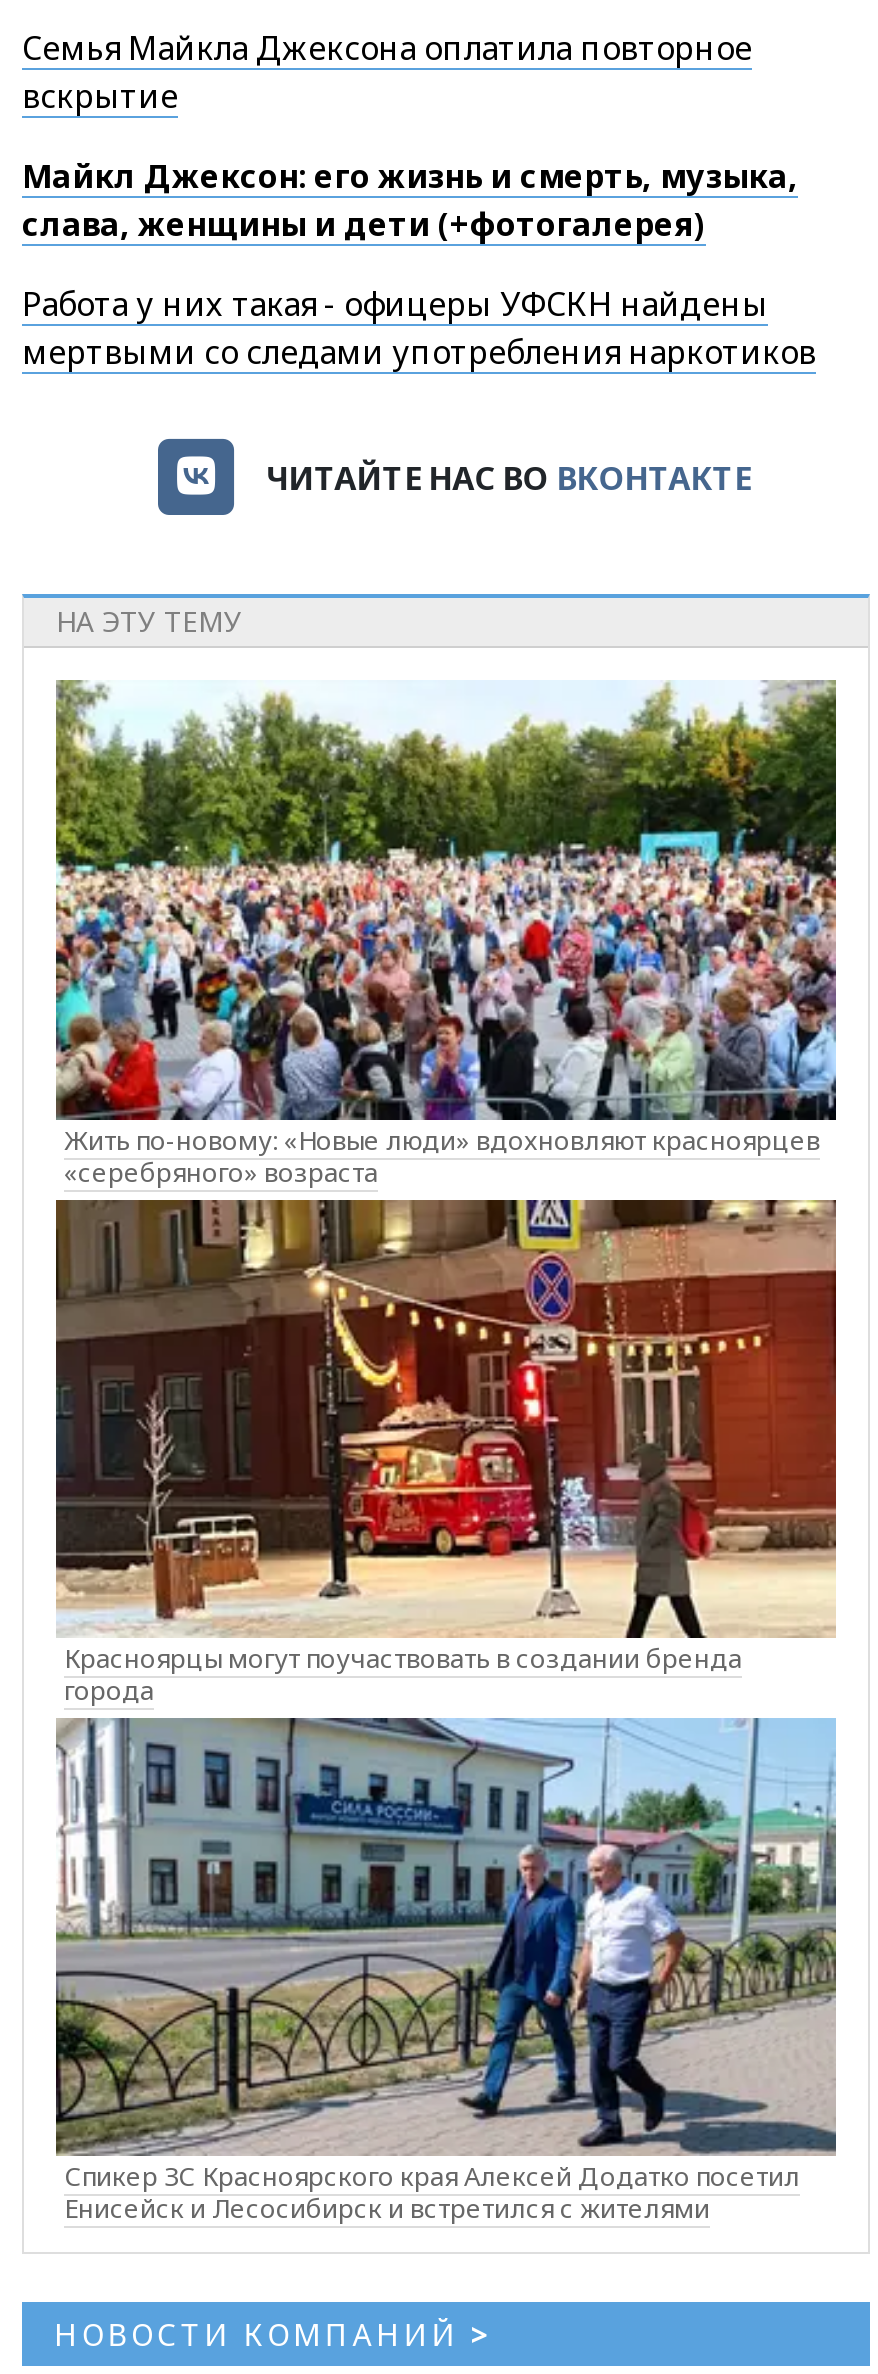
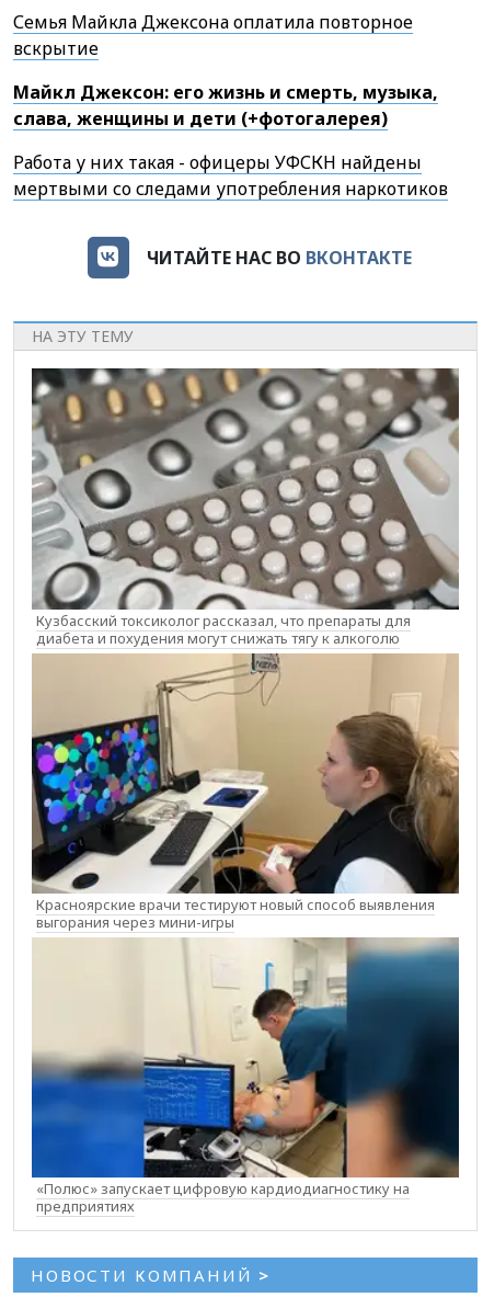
[54,678,838,1189] [image] | Жить по-новому: «Новые люди» вдохновляют красноярцев | «серебряного» возраста -> [31,367,460,648] [image] | Кузбасский токсиколог рассказал, что препараты для | диабета и похудения могут снижать тягу к алкоголю
[54,1198,838,1708] [image] | Красноярцы могут поучаствовать в создании бренда | города -> [31,653,460,932] [image] | Красноярские врачи тестируют новый способ выявления | выгорания через мини-игры
[54,1718,838,2227] [image] | Спикер ЗС Красноярского края Алексей Додатко посетил | Енисейск и Лесосибирск и встретился с жителями -> [31,936,460,1216] [image] | «Полюс» запускает цифровую кардиодиагностику на | предприятиях

